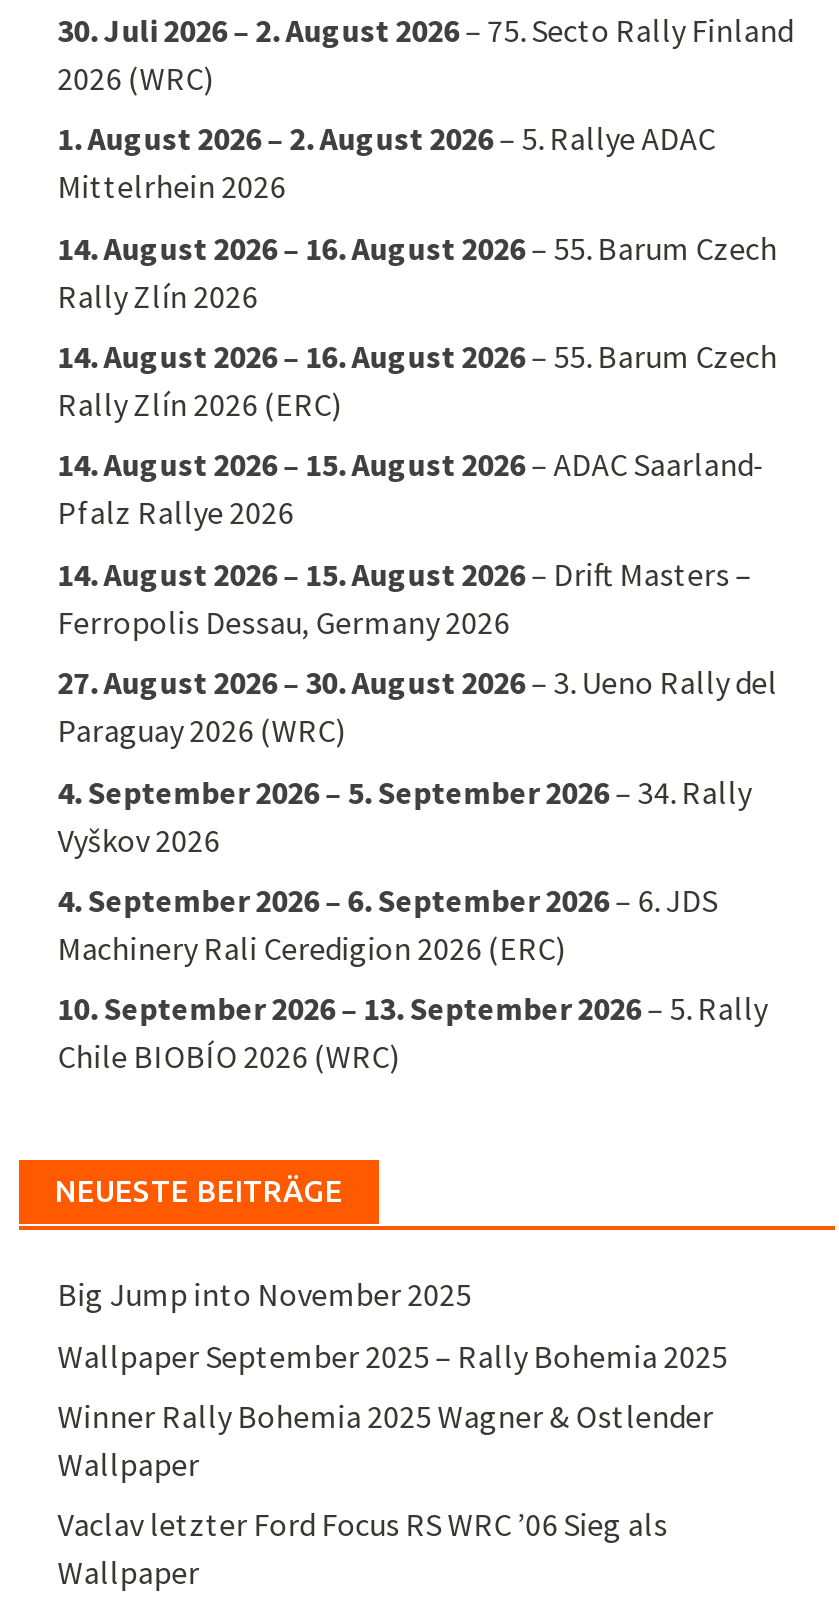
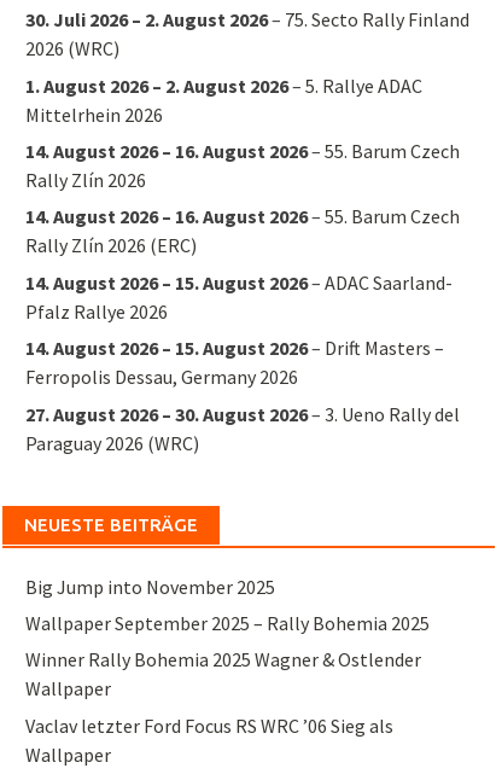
[57,771,767,1076] 4. September 2026 – 5. September 2026 – 34. Rally | Vyškov 2026 | 4. September 2026 – 6. September 2026 – 6. JDS | Machinery Rali Ceredigion 2026 (ERC) | 10. September 2026 – 13. September 2026 – 5. Rally | Chile BIOBÍO 2026 (WRC) -> none

